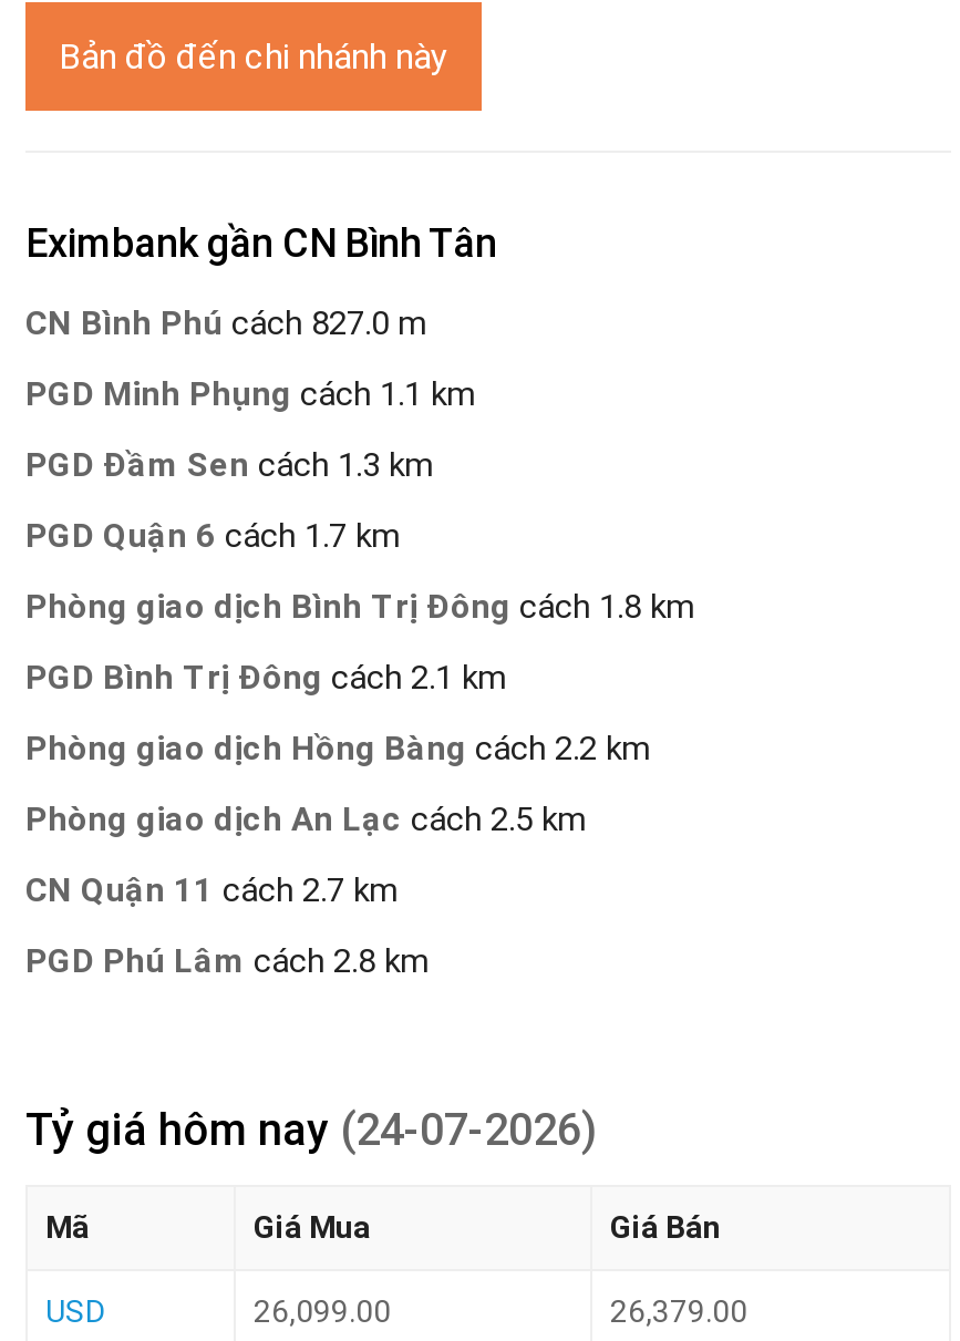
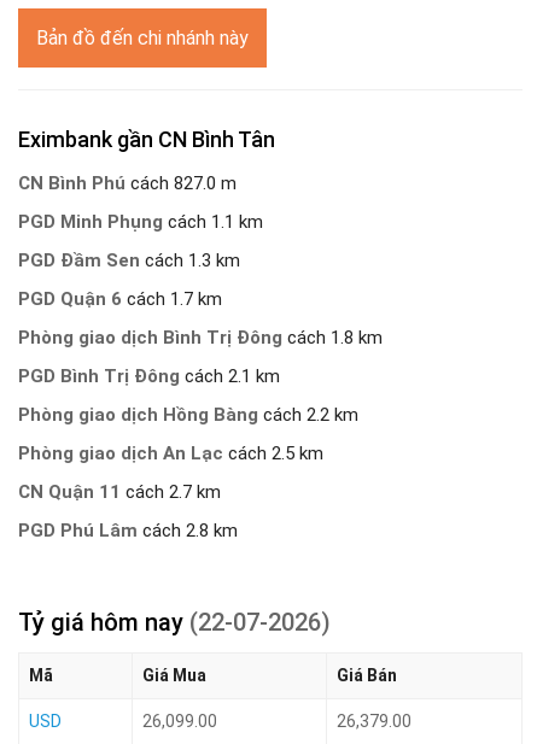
[25,1103,599,1156] Tỷ giá hôm nay (24-07-2026) -> [18,608,331,637] Tỷ giá hôm nay (22-07-2026)

